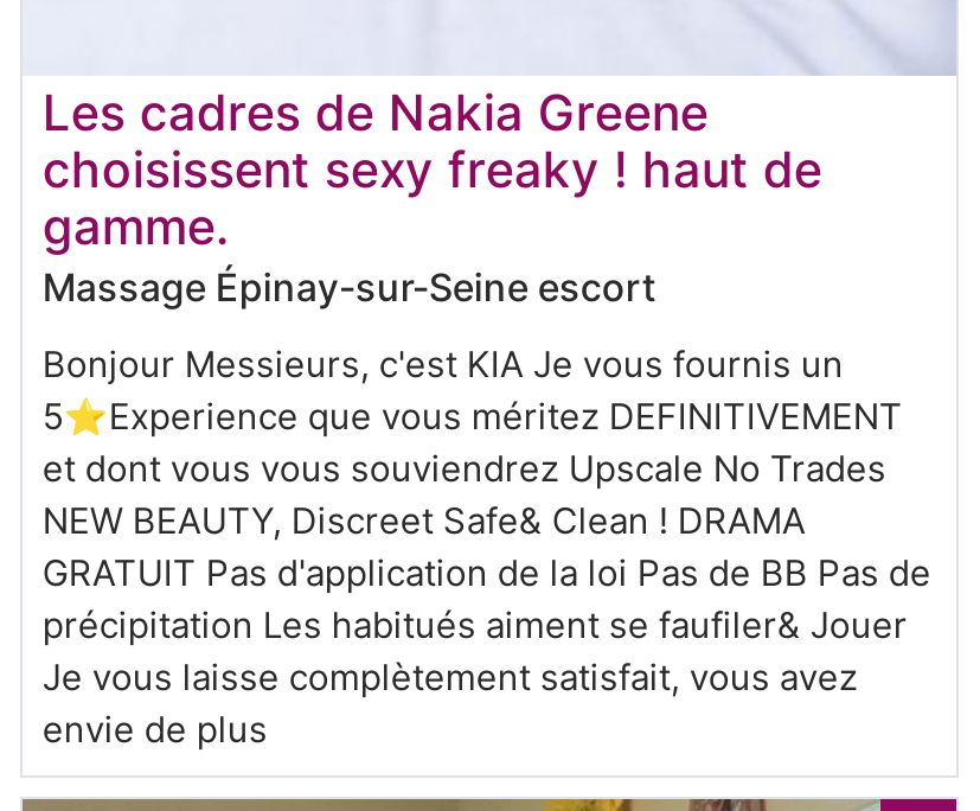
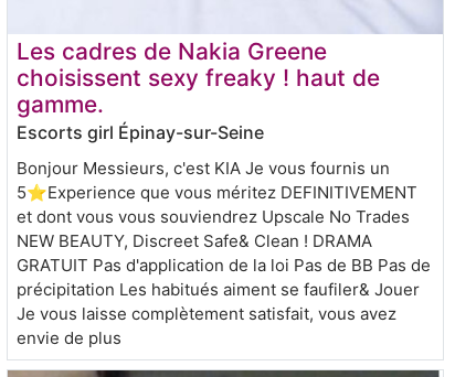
[42,262,656,309] Massage Épinay-sur-Seine escort -> [17,122,264,144] Escorts girl Épinay-sur-Seine

